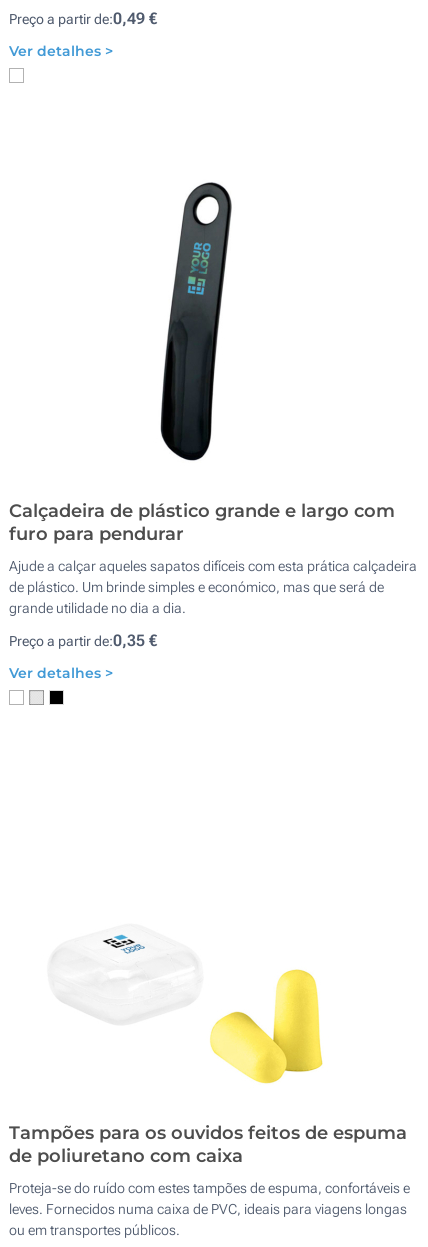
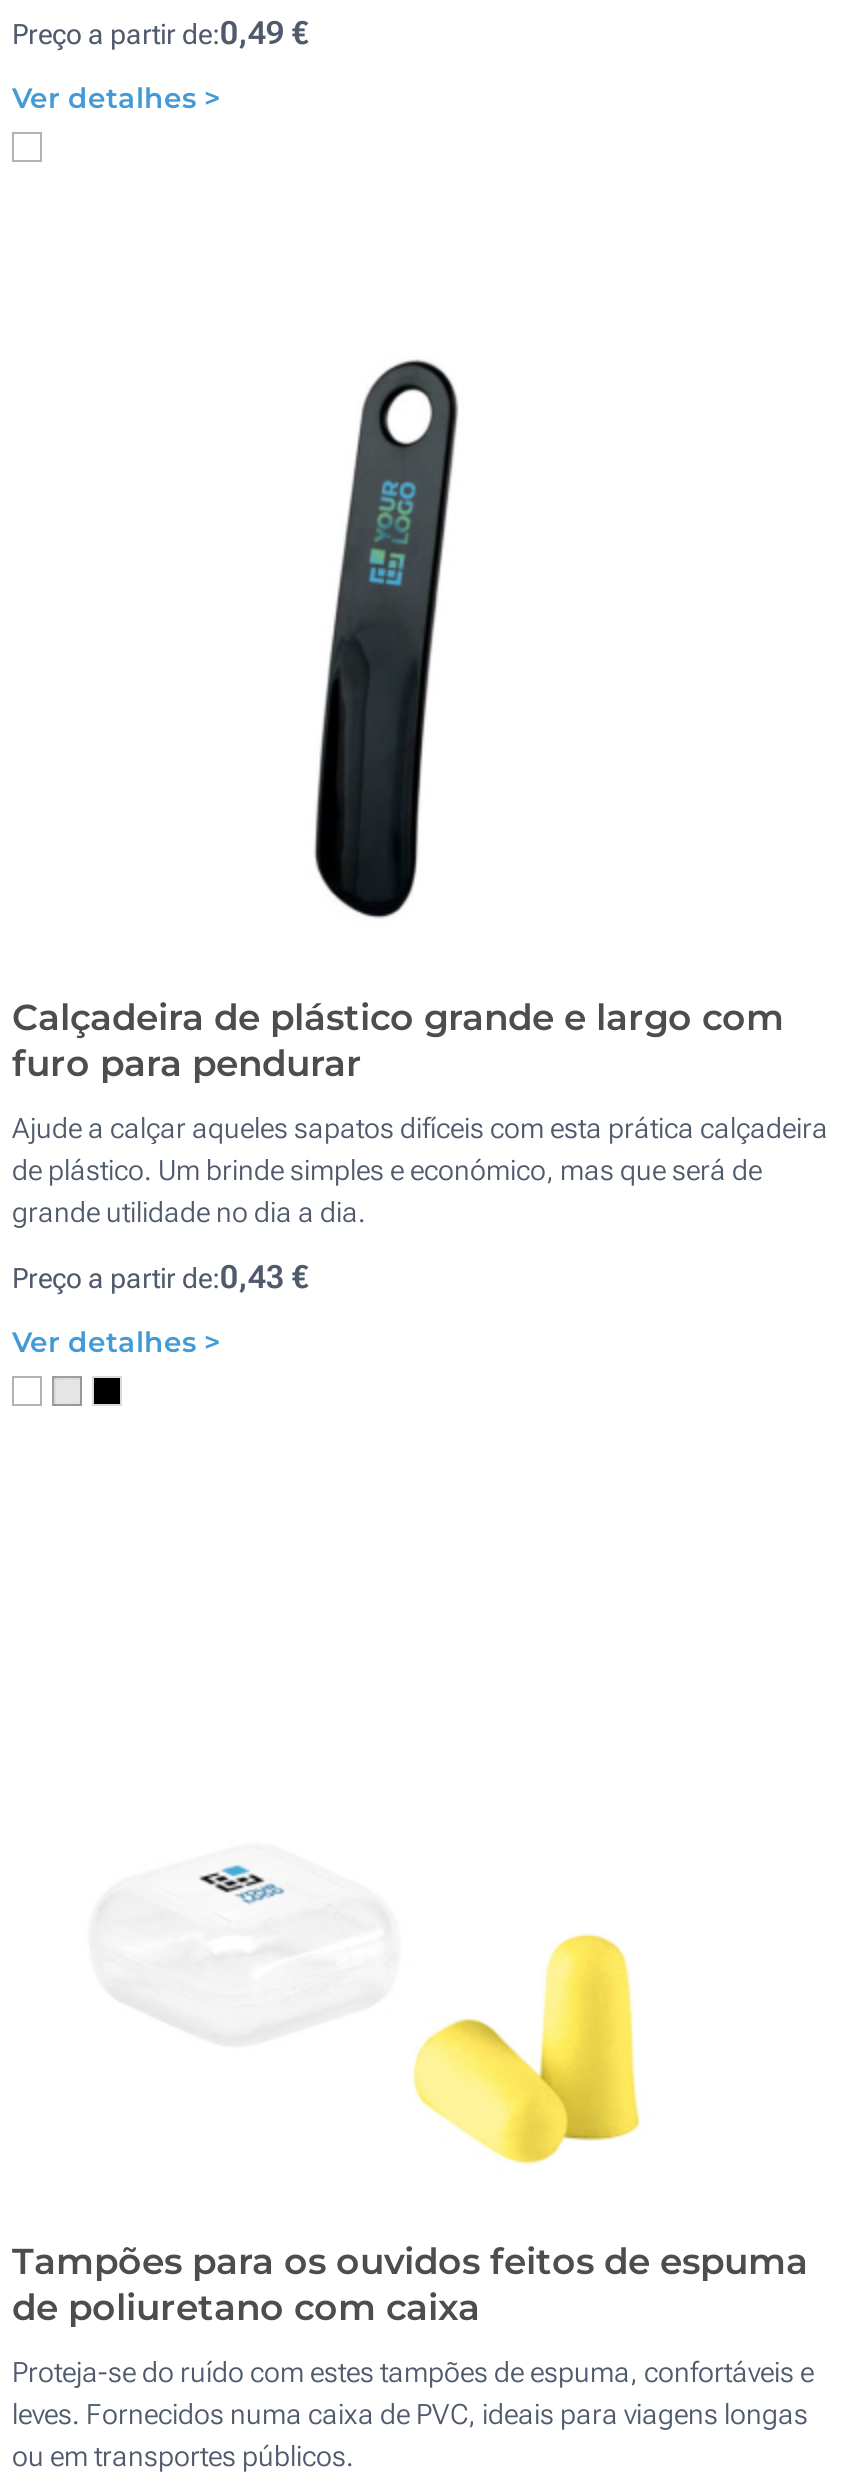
[9,631,157,650] Preço a partir de:0,35 € -> [12,1258,308,1296] Preço a partir de:0,43 €

